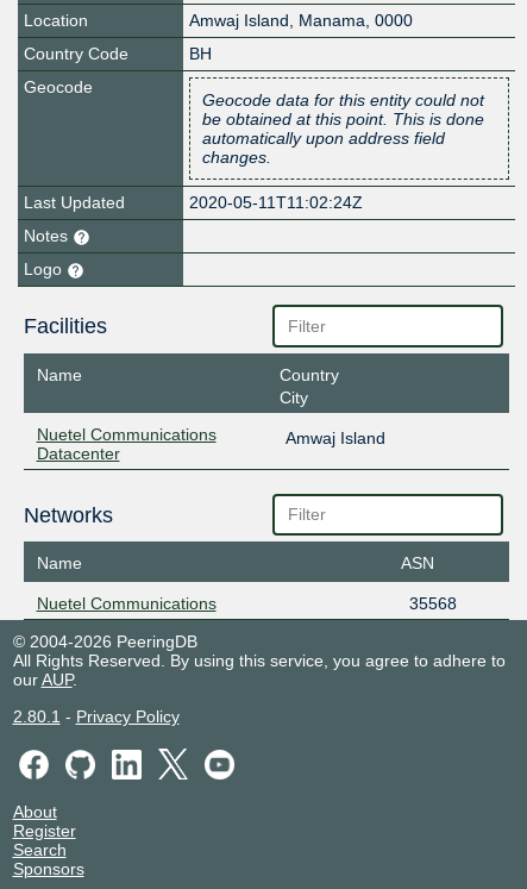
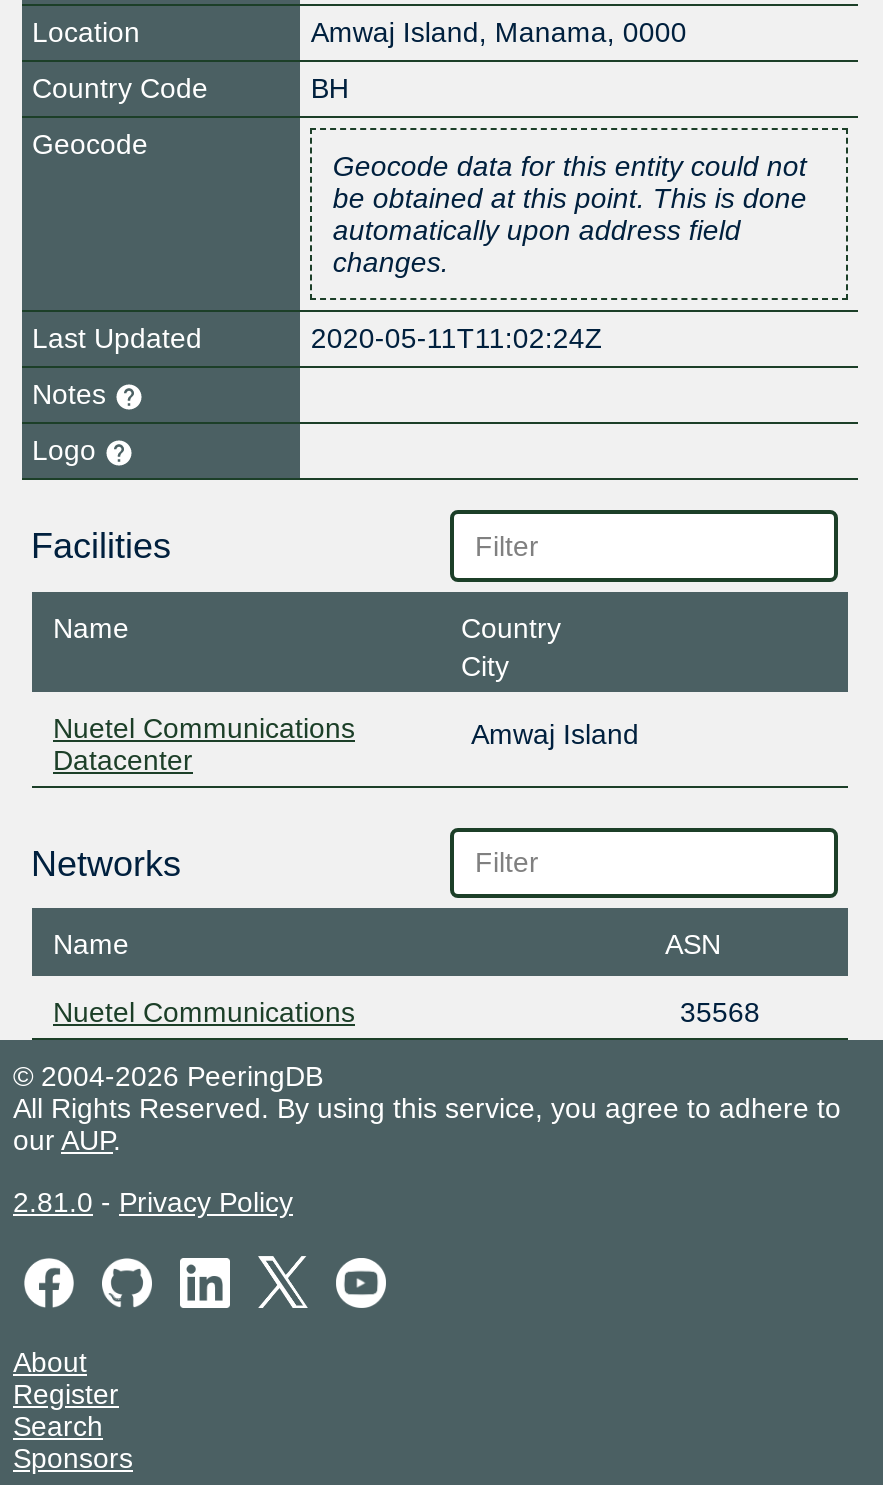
[12,707,179,726] 2.80.1 - Privacy Policy -> [13,1187,293,1219] 2.81.0 - Privacy Policy

